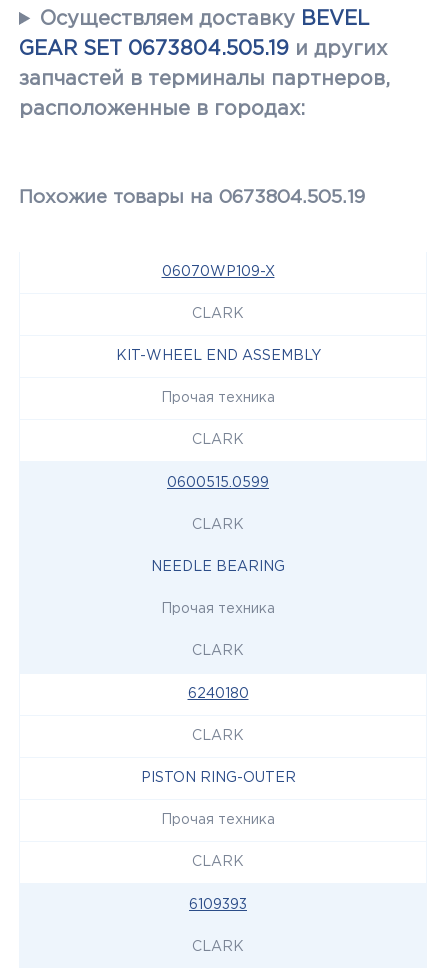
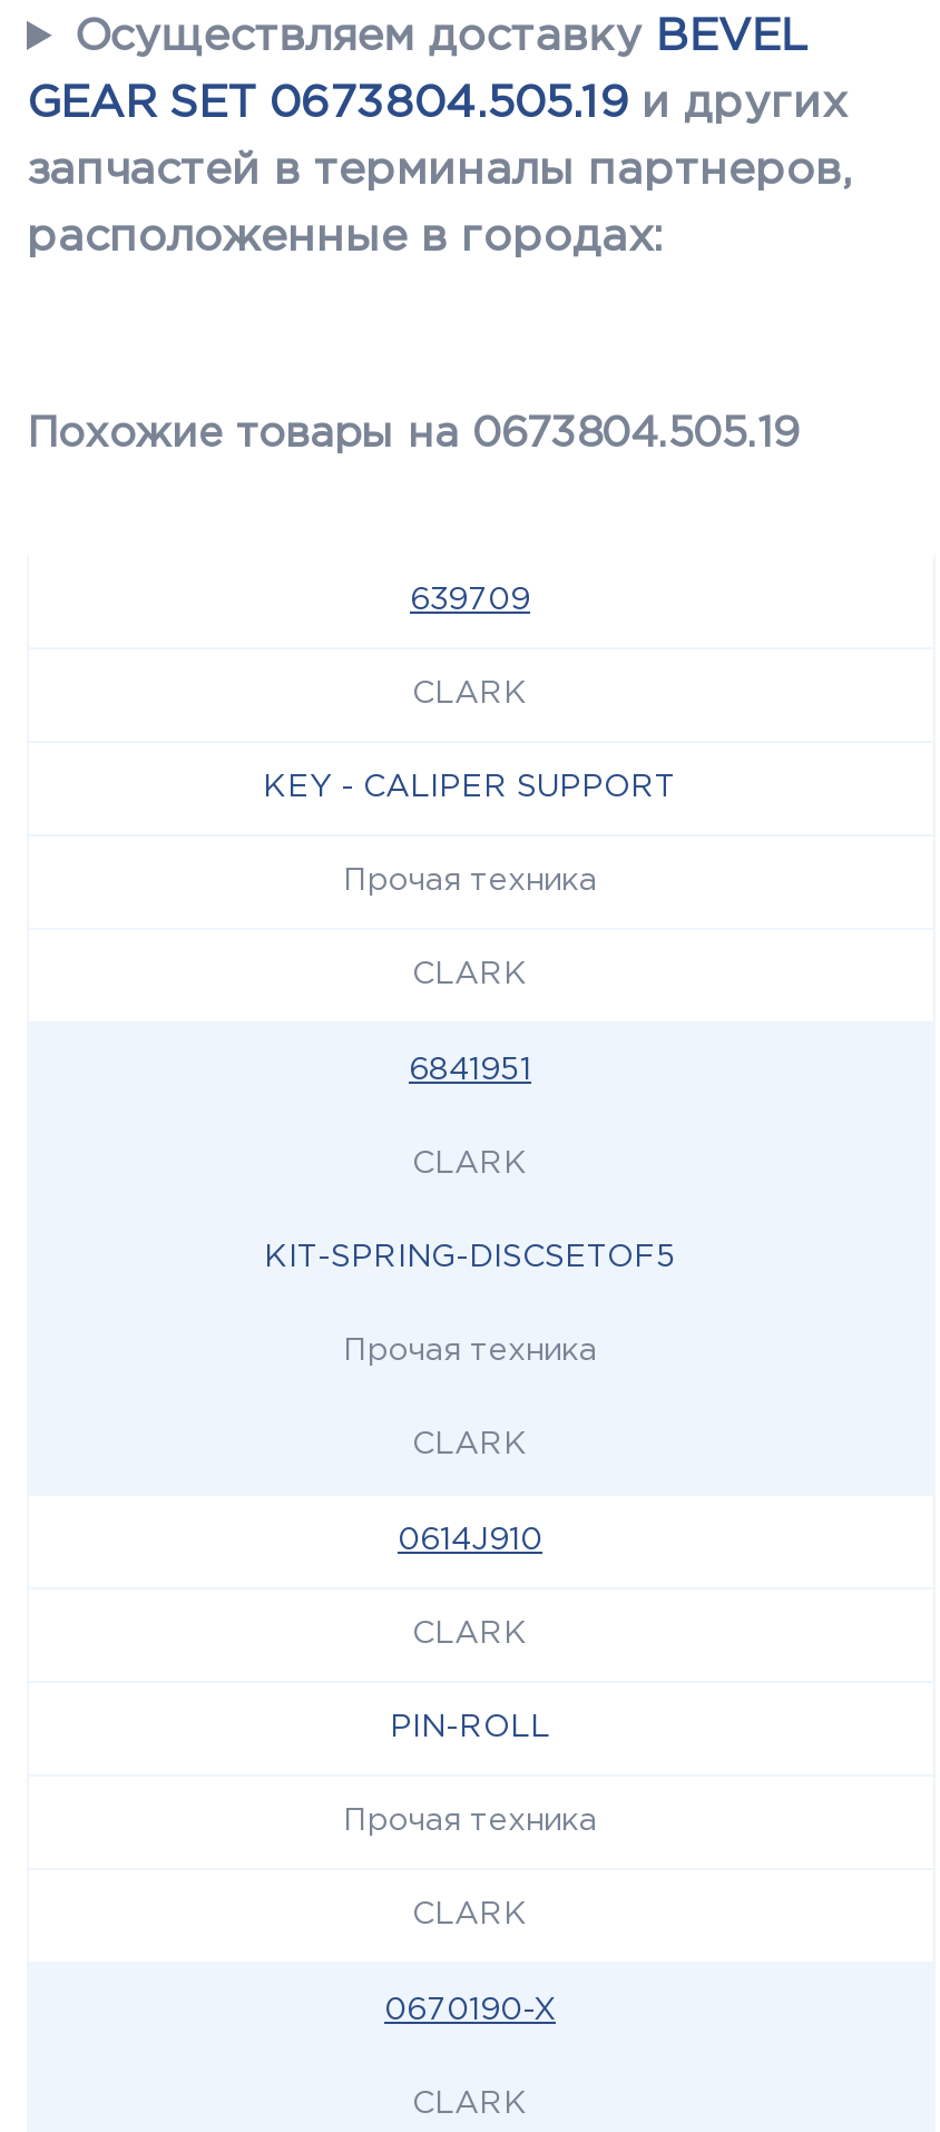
[161,266,274,278] 06070WP109-X -> [410,587,530,614] 639709
[115,350,320,362] KIT-WHEEL END ASSEMBLY -> [263,774,677,801] KEY - CALIPER SUPPORT
[167,477,269,489] 0600515.0599 -> [409,1057,531,1084] 6841951
[151,561,285,573] NEEDLE BEARING -> [264,1244,676,1271] KIT-SPRING-DISCSETOF5
[187,688,248,700] 6240180 -> [398,1527,542,1554] 0614J910
[140,772,295,784] PISTON RING-OUTER -> [390,1714,550,1741] PIN-ROLL
[189,899,247,911] 6109393 -> [384,1997,556,2024] 0670190-X

